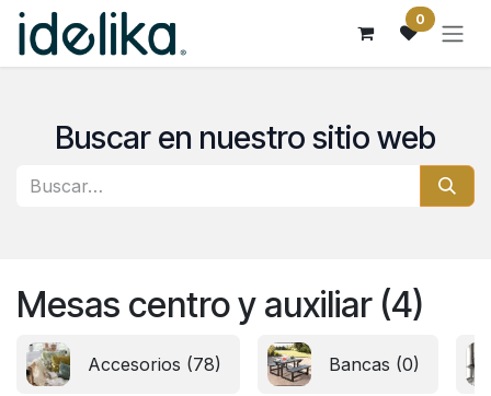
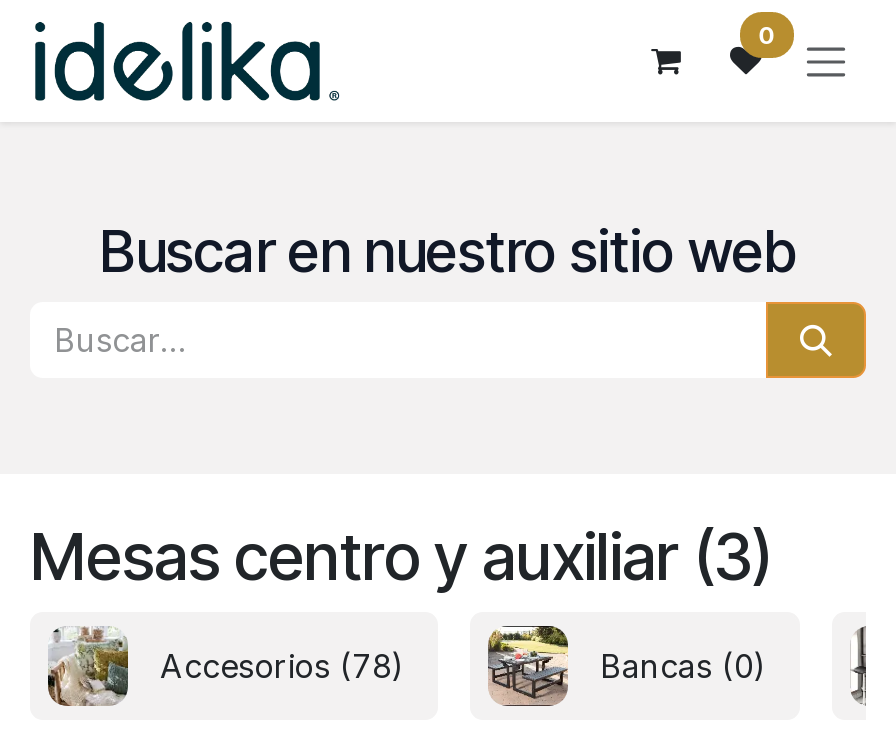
[16,283,424,326] Mesas centro y auxiliar (4) -> [30,518,772,596] Mesas centro y auxiliar (3)

